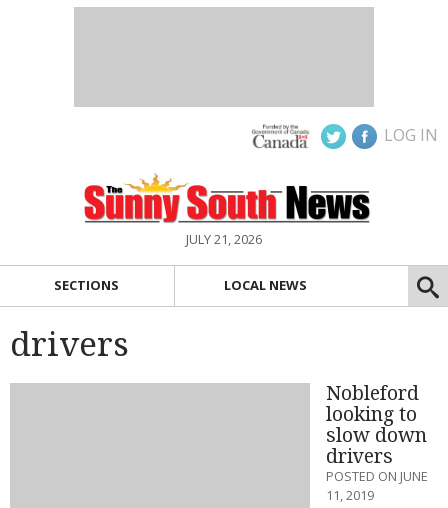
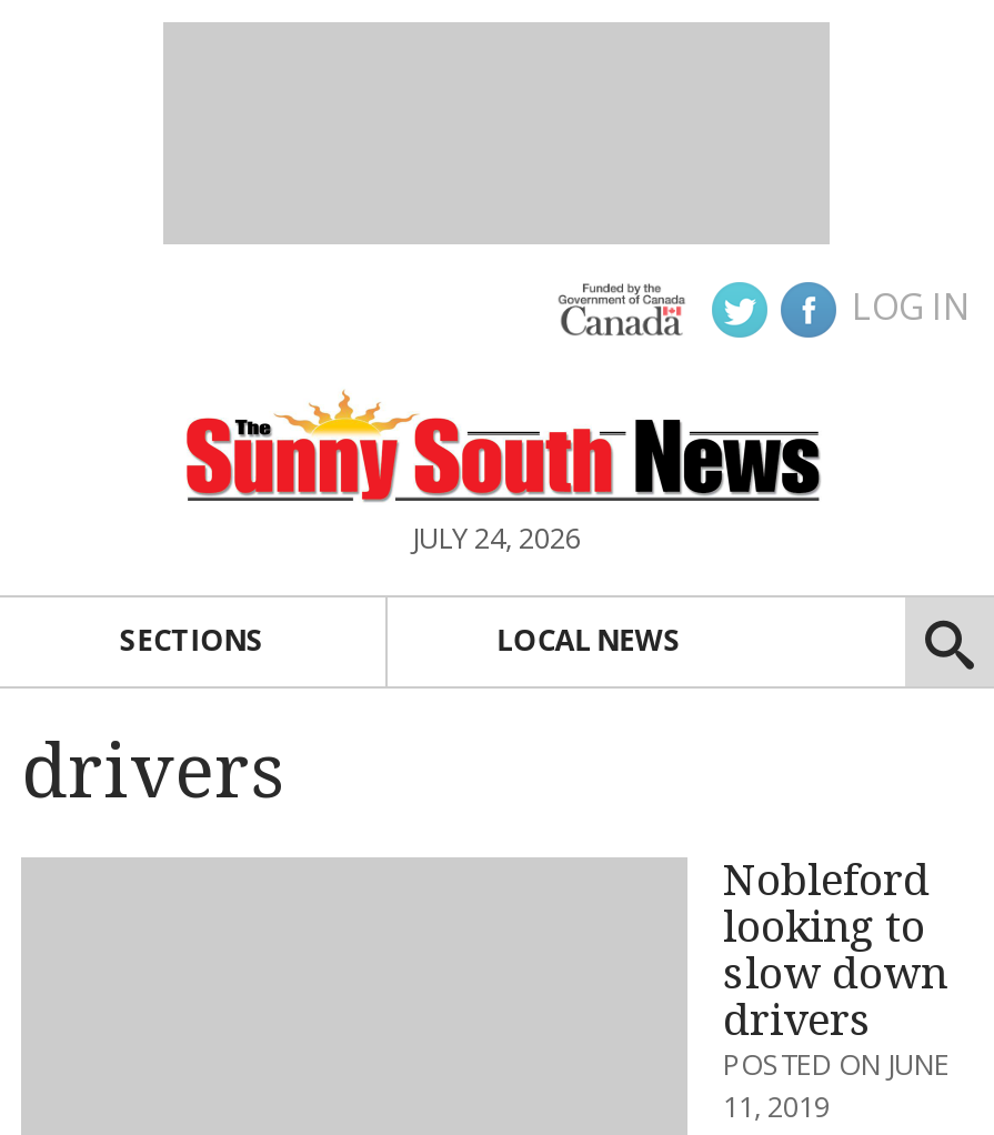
[186,230,262,248] JULY 21, 2026 -> [412,518,581,558] JULY 24, 2026

